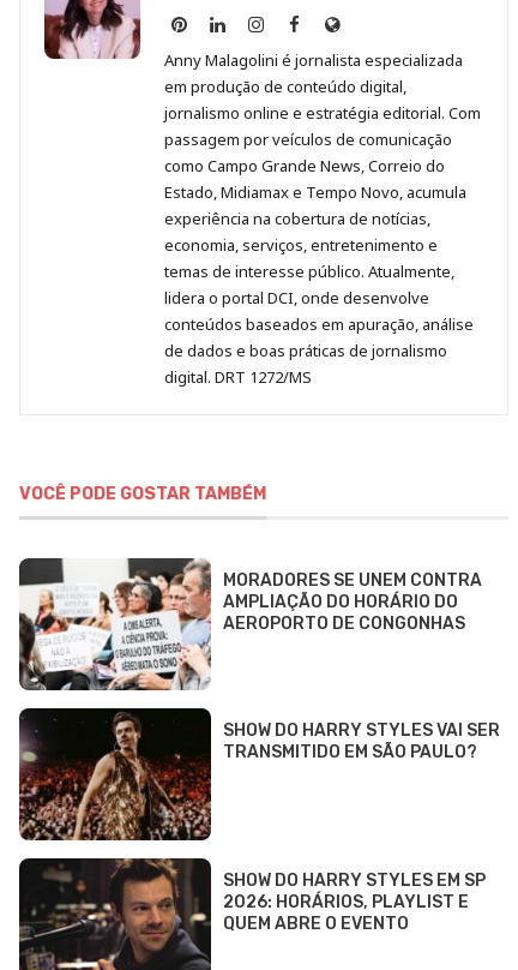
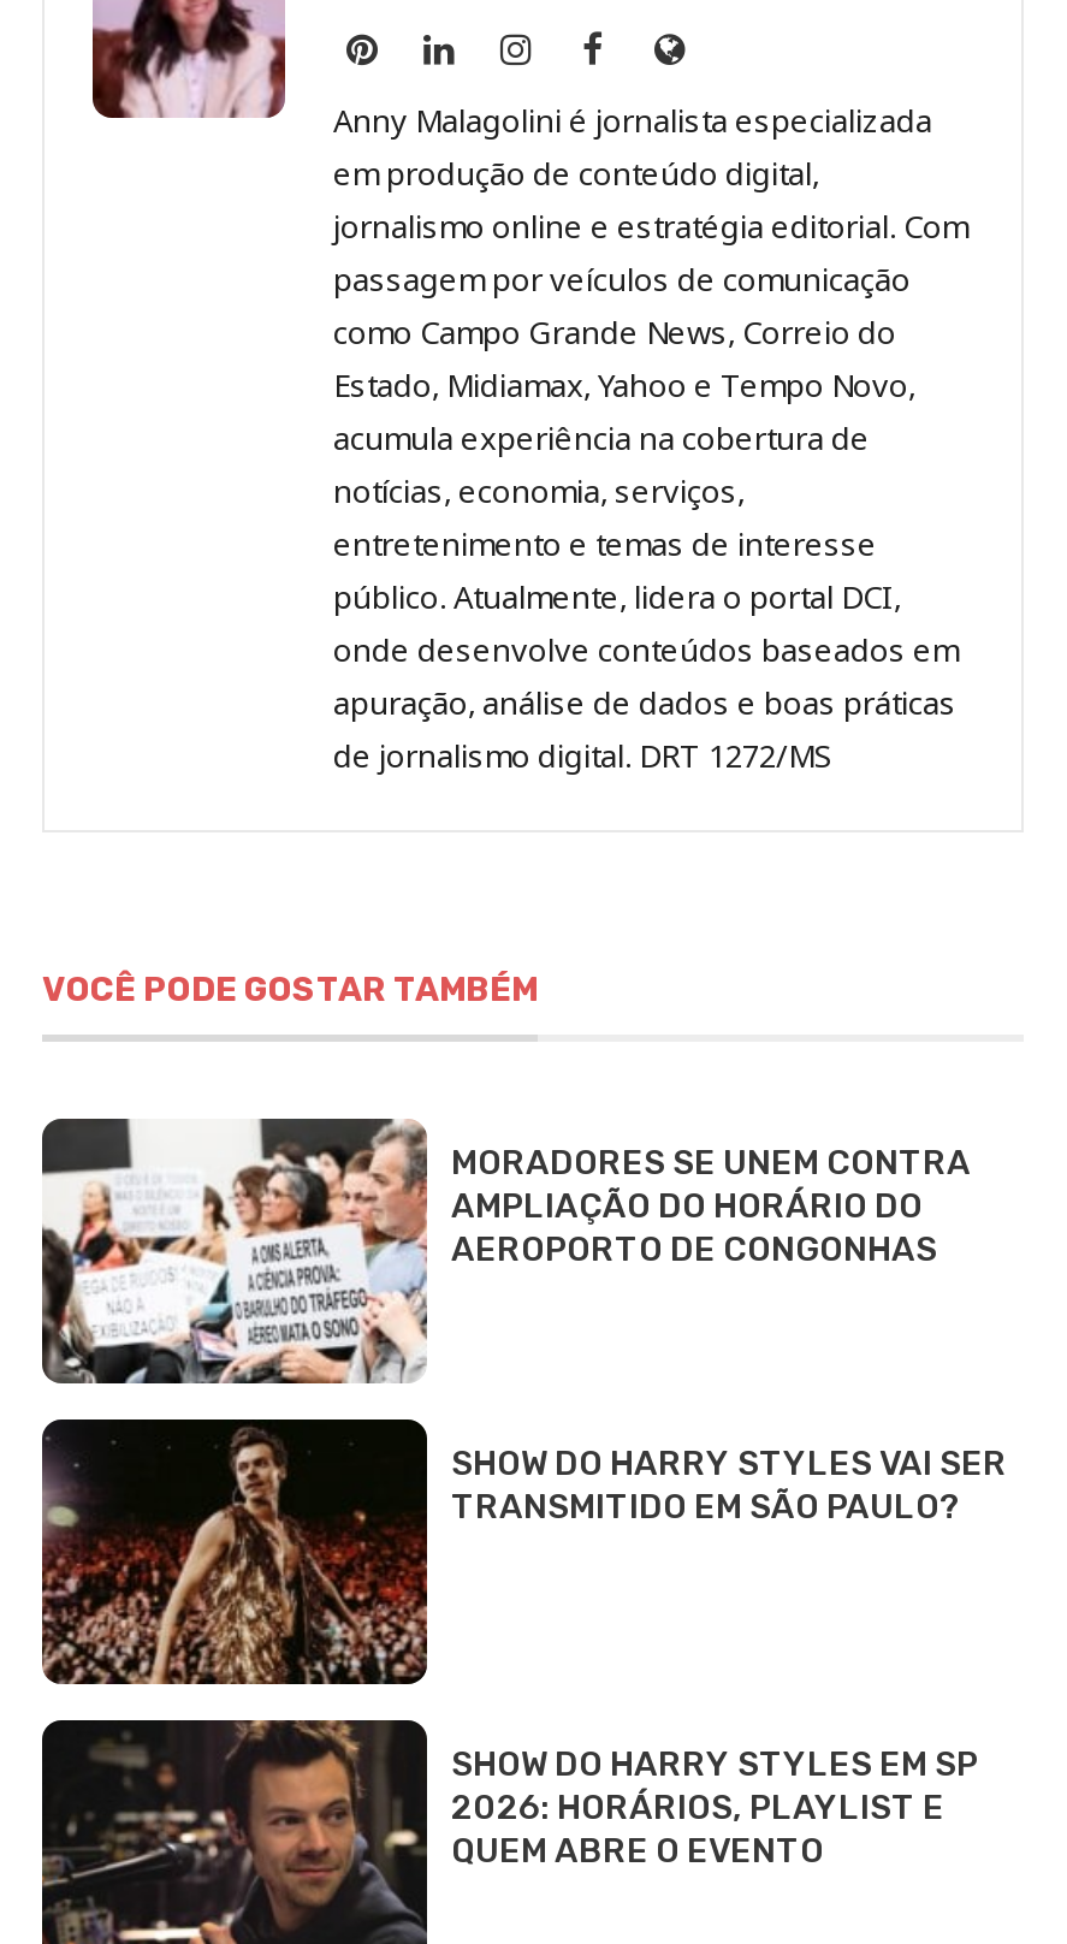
[164,181,474,388] Estado, Midiamax e Tempo Novo, acumula | experiência na cobertura de notícias, | economia, serviços, entretenimento e | temas de interesse público. Atualmente, | lidera o portal DCI, onde desenvolve | conteúdos baseados em apuração, análise | de dados e boas práticas de jornalismo | digital. DRT 1272/MS -> [333,363,959,777] Estado, Midiamax, Yahoo e Tempo Novo, | acumula experiência na cobertura de | notícias, economia, serviços, | entretenimento e temas de interesse | público. Atualmente, lidera o portal DCI, | onde desenvolve conteúdos baseados em | apuração, análise de dados e boas práticas | de jornalismo digital. DRT 1272/MS

